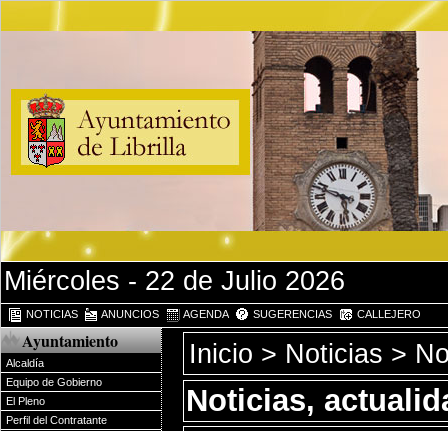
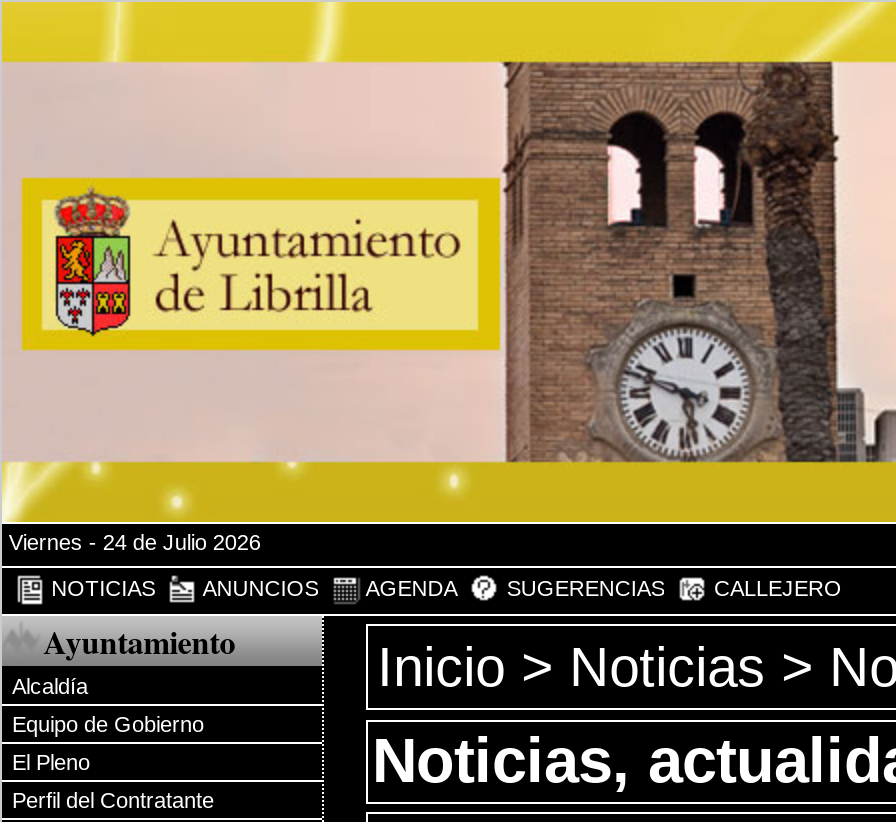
[4,265,345,296] Miércoles - 22 de Julio 2026 -> [9,531,261,555] Viernes - 24 de Julio 2026

